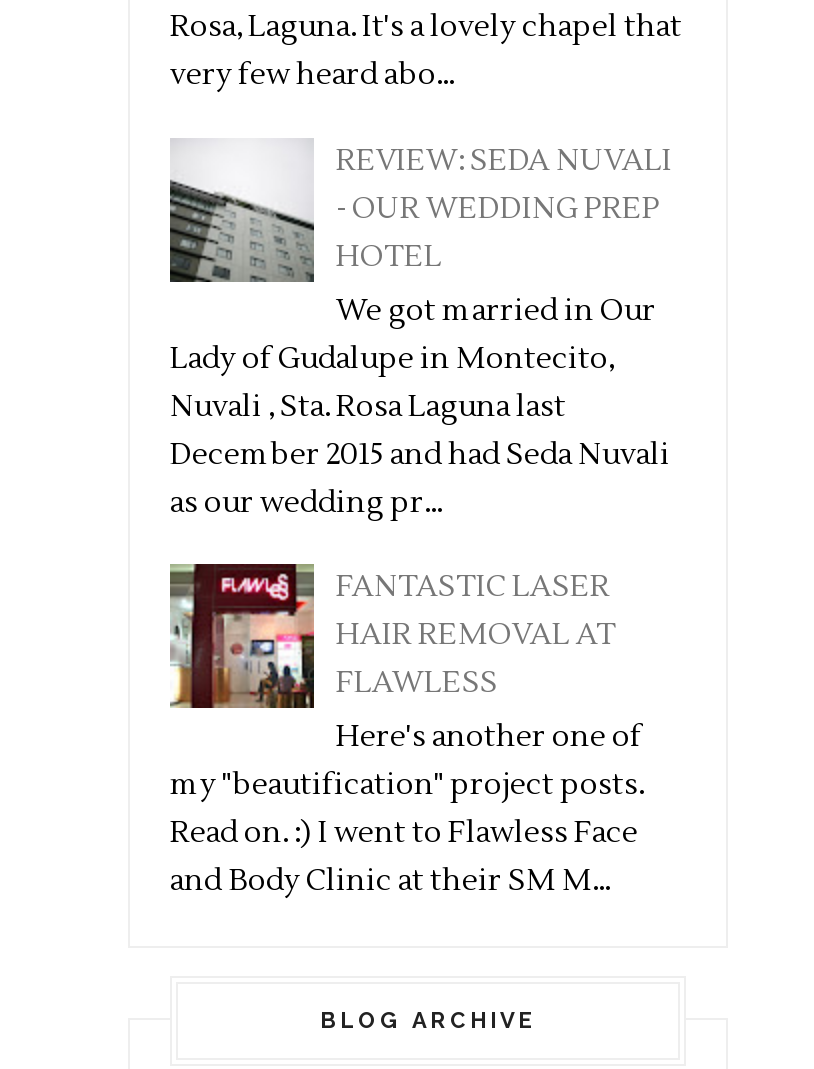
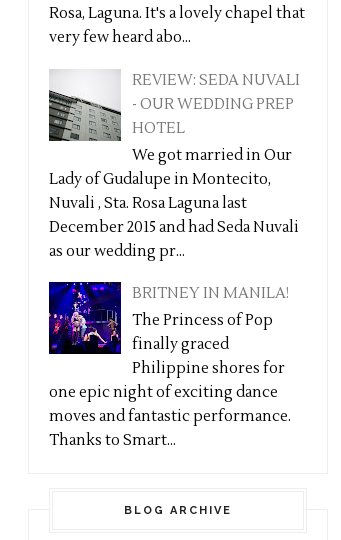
[168,562,644,900] [image] | FANTASTIC LASER | HAIR REMOVAL AT | FLAWLESS | Here's another one of | my "beautification" project posts. | Read on. :) I went to Flawless Face | and Body Clinic at their SM M... -> [48,281,291,450] [image] | BRITNEY IN MANILA! | The Princess of Pop | finally graced | Philippine shores for | one epic night of exciting dance | moves and fantastic performance. | Thanks to Smart...

